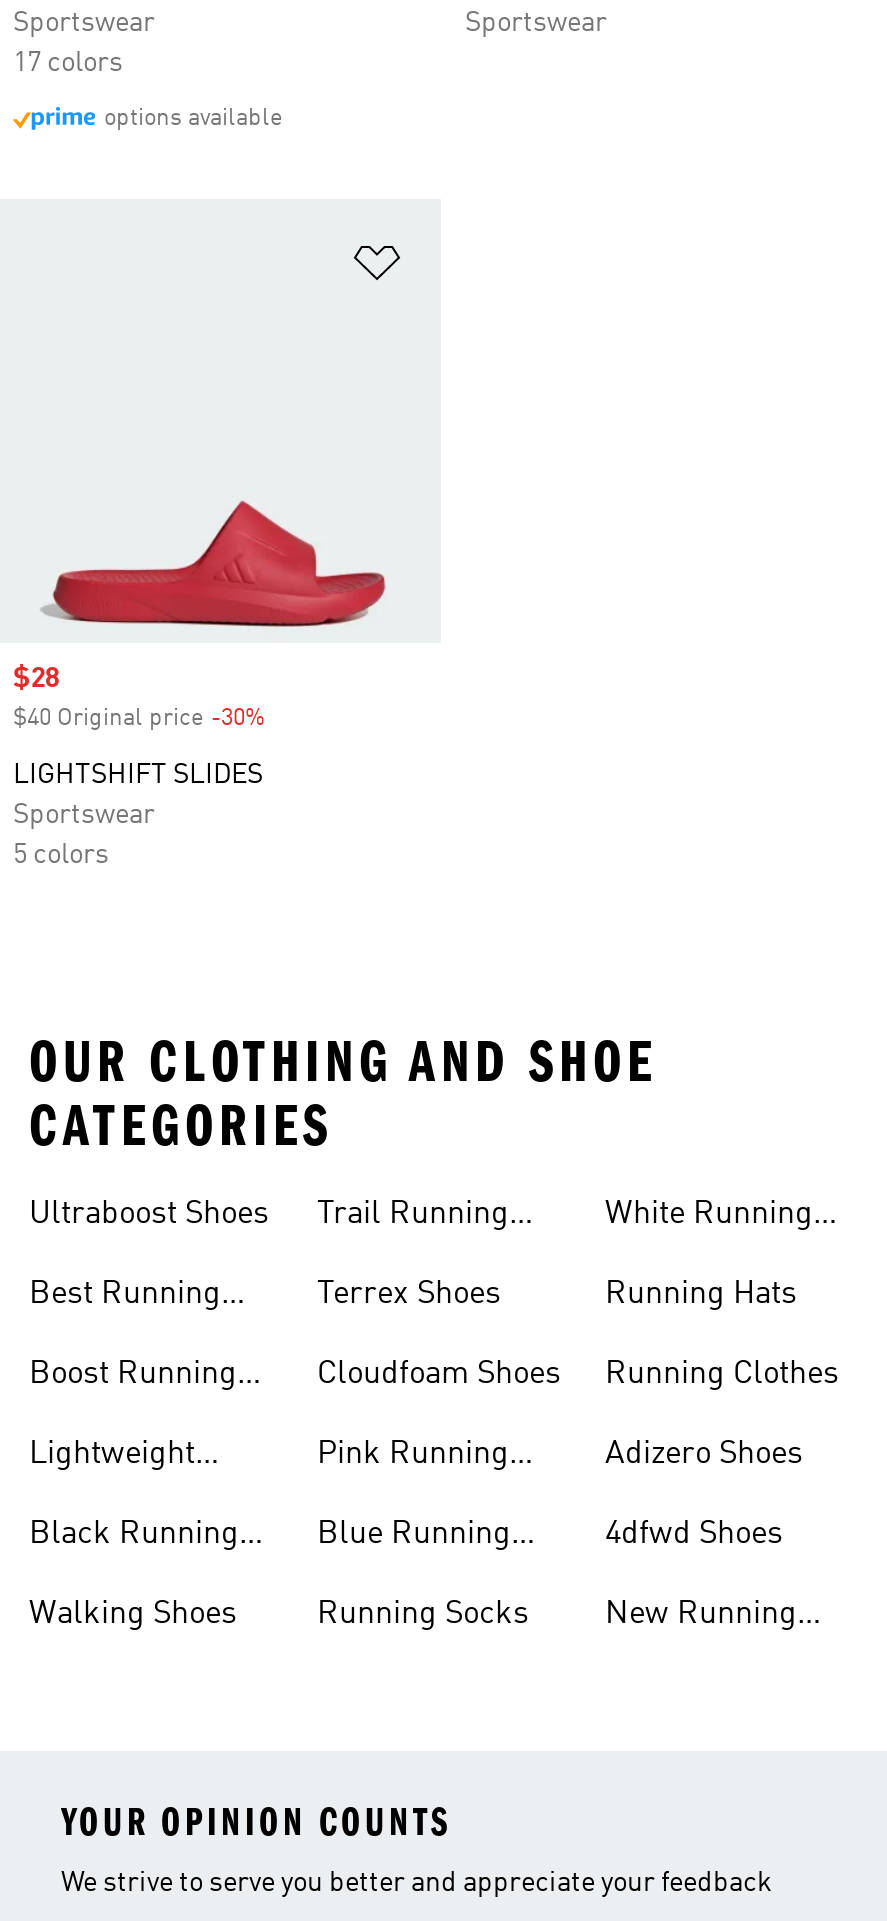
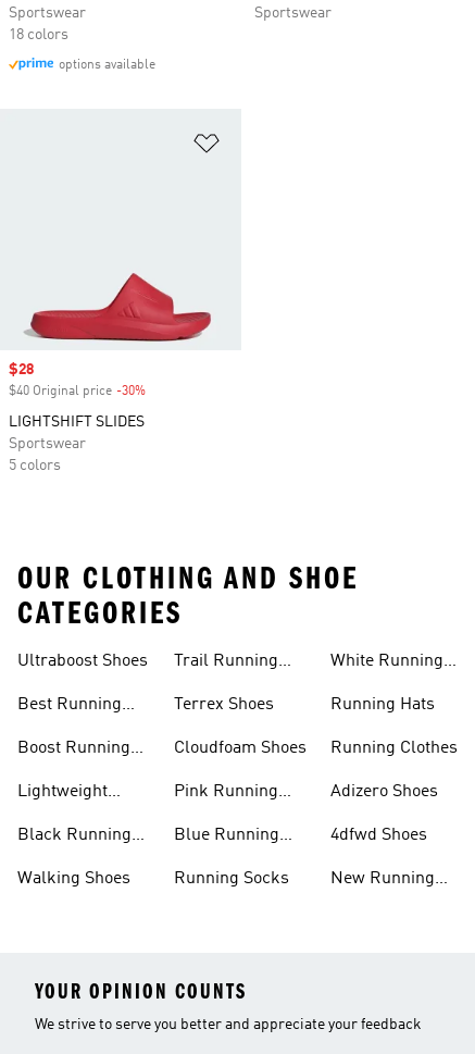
[13,49,123,77] 17 colors -> [9,27,68,42] 18 colors

